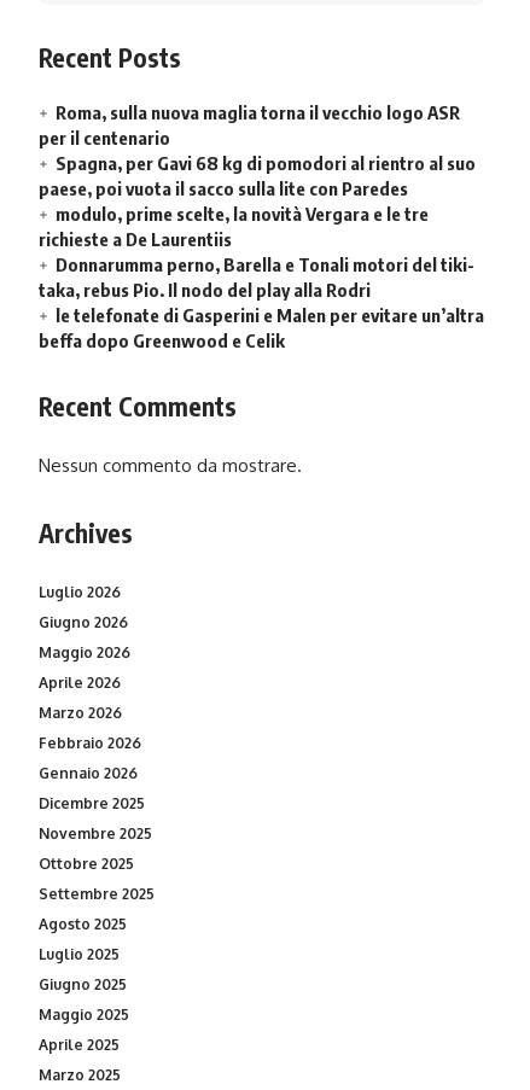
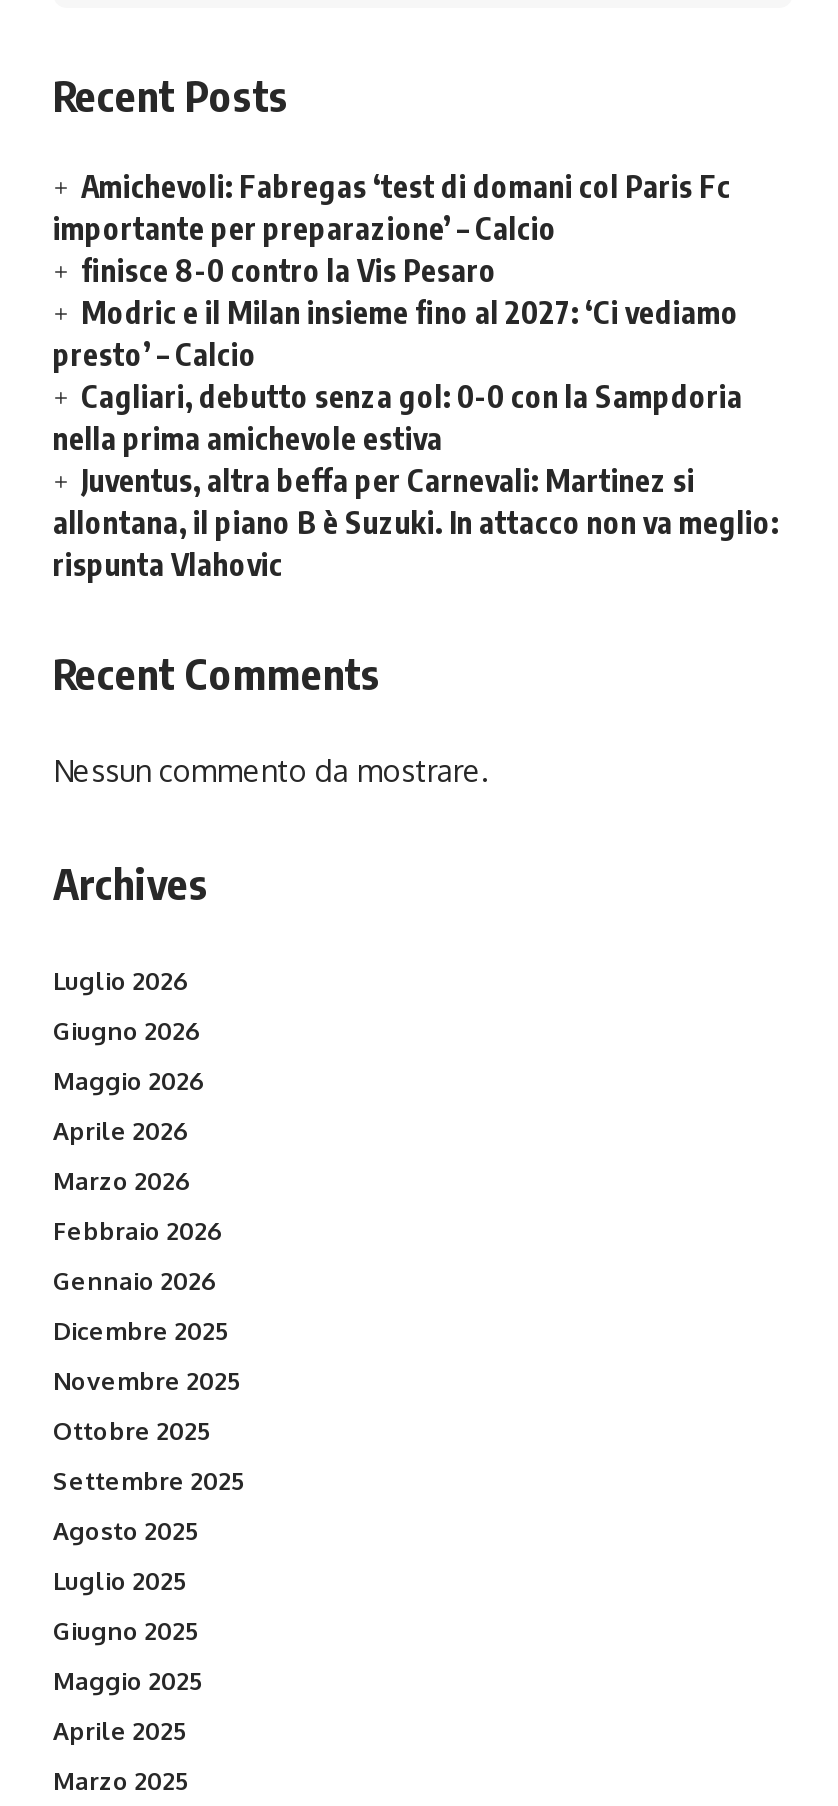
[39,101,484,351] Roma, sulla nuova maglia torna il vecchio logo ASR | per il centenario | Spagna, per Gavi 68 kg di pomodori al rientro al suo | paese, poi vuota il sacco sulla lite con Paredes | modulo, prime scelte, la novità Vergara e le tre | richieste a De Laurentiis | Donnarumma perno, Barella e Tonali motori del tiki- | taka, rebus Pio. Il nodo del play alla Rodri | le telefonate di Gasperini e Malen per evitare un’altra | beffa dopo Greenwood e Celik -> [53,168,779,582] Amichevoli: Fabregas ‘test di domani col Paris Fc | importante per preparazione’ – Calcio | finisce 8-0 contro la Vis Pesaro | Modric e il Milan insieme fino al 2027: ‘Ci vediamo | presto’ – Calcio | Cagliari, debutto senza gol: 0-0 con la Sampdoria | nella prima amichevole estiva | Juventus, altra beffa per Carnevali: Martinez si | allontana, il piano B è Suzuki. In attacco non va meglio: | rispunta Vlahovic

